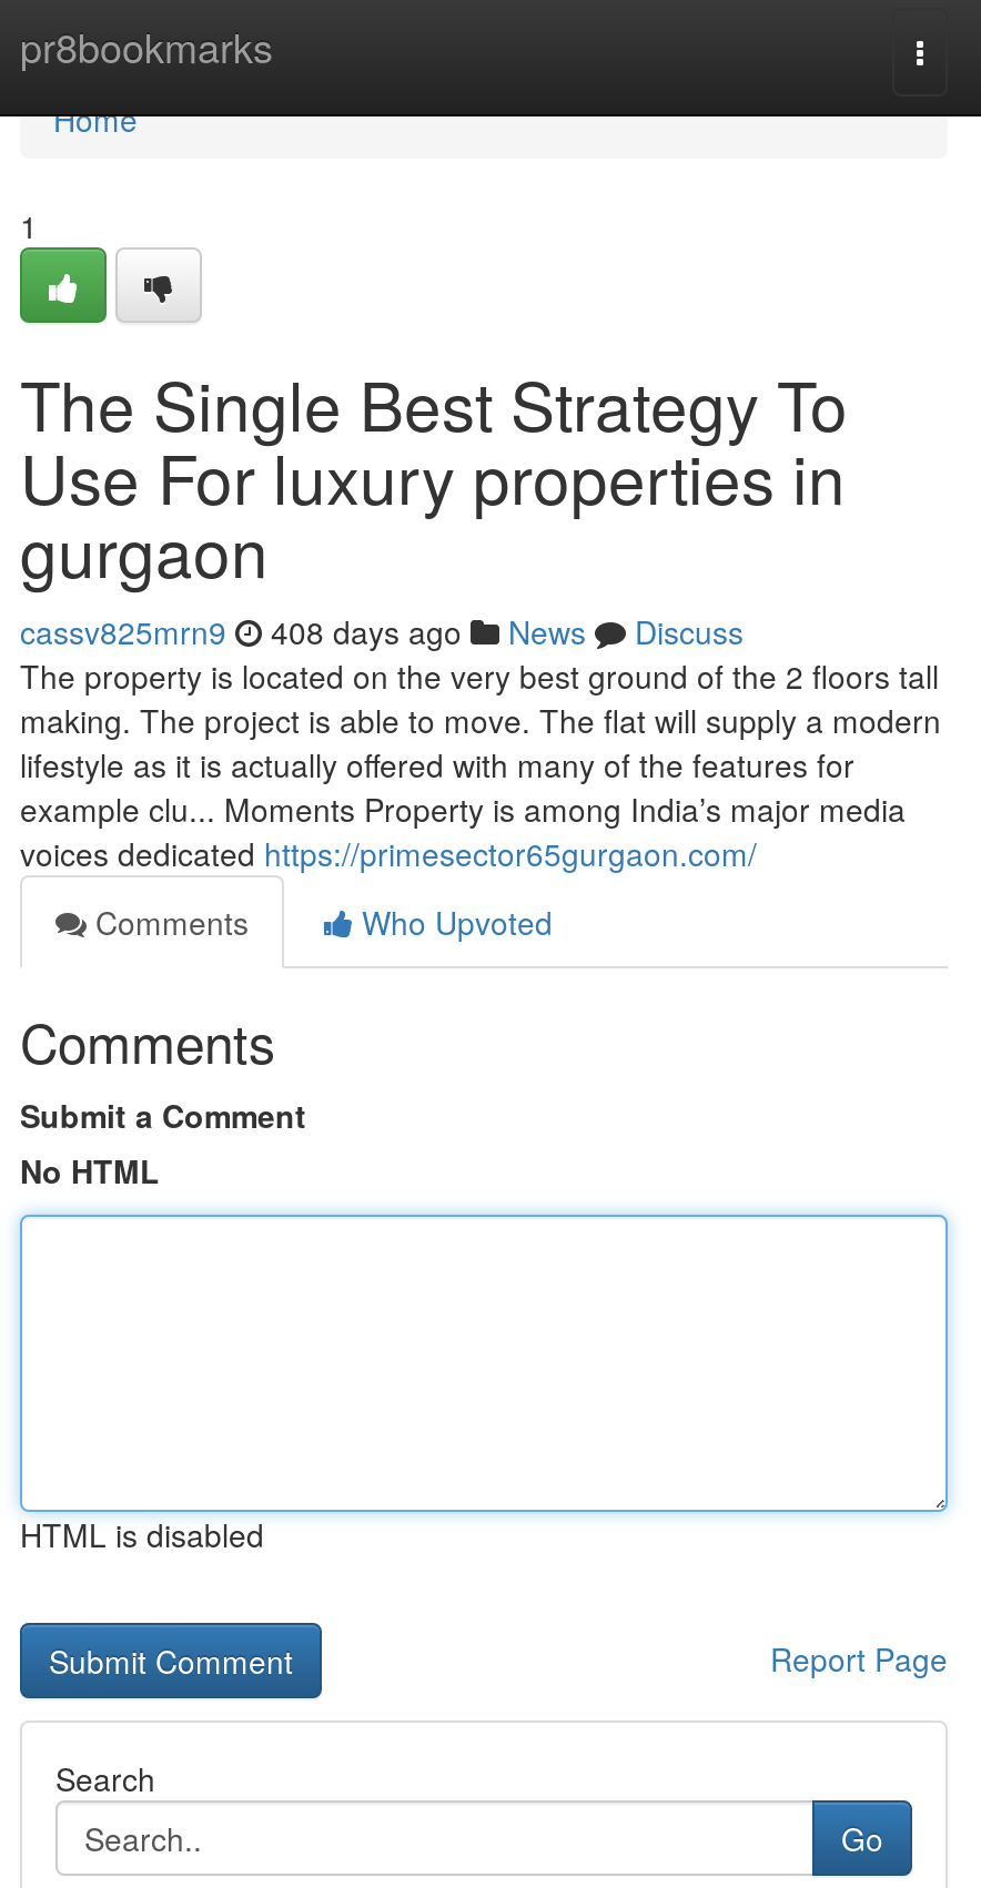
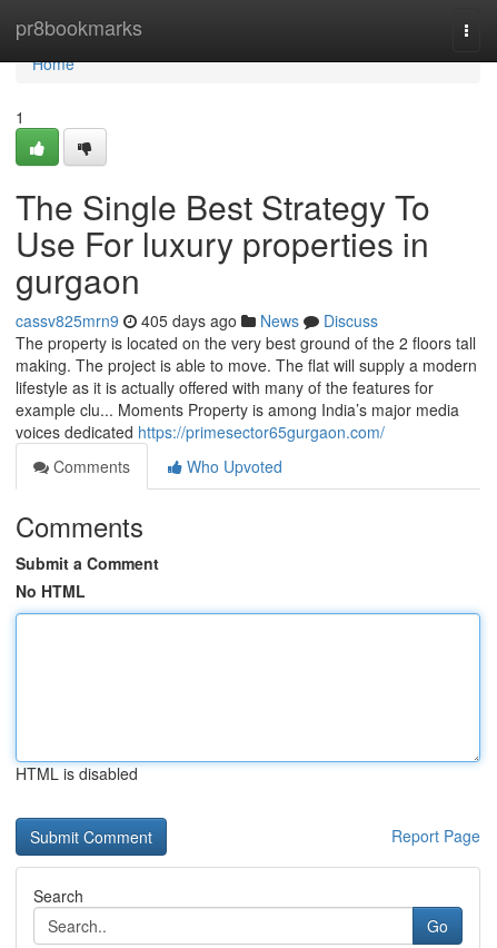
[20,609,744,653] cassv825mrn9 408 days ago News Discuss -> [16,309,378,332] cassv825mrn9 405 days ago News Discuss

